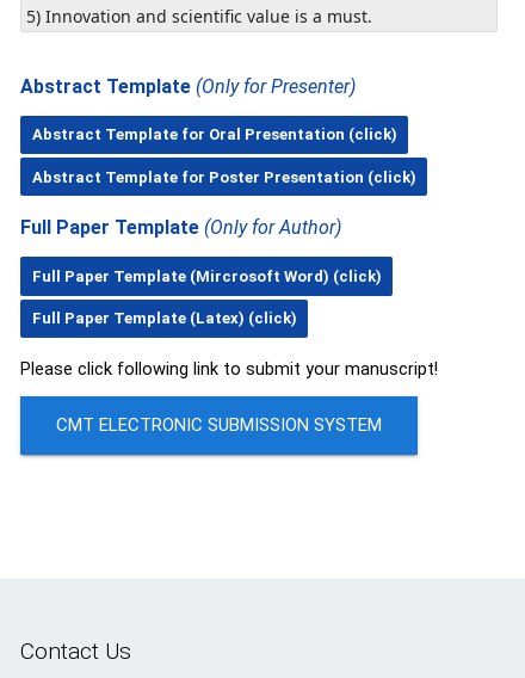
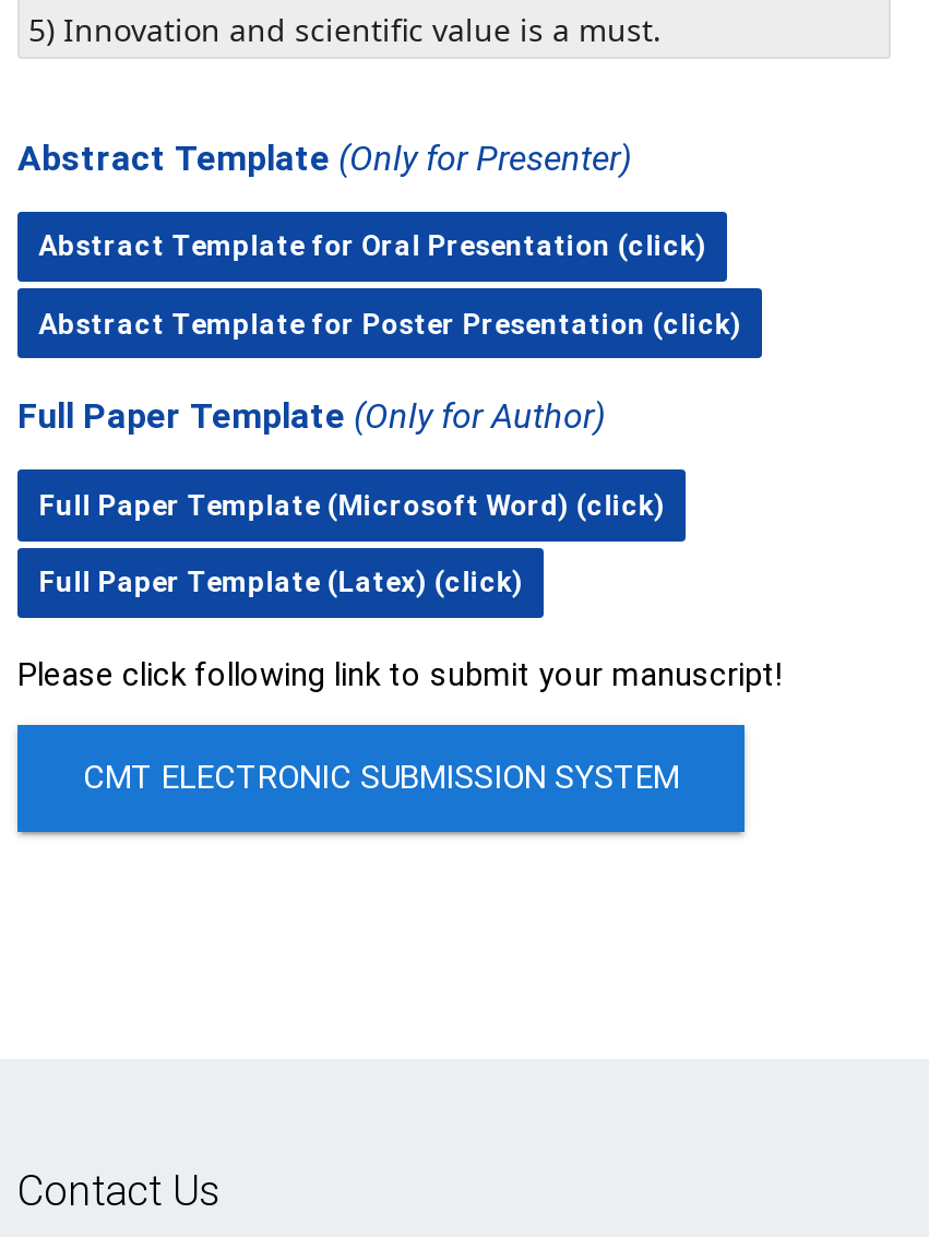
[32,267,381,285] Full Paper Template (Mircrosoft Word) (click) -> [38,489,665,522] Full Paper Template (Microsoft Word) (click)

